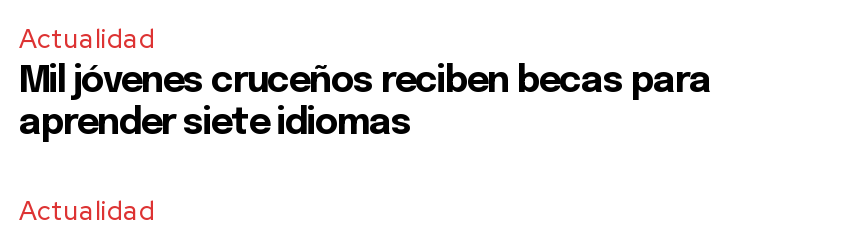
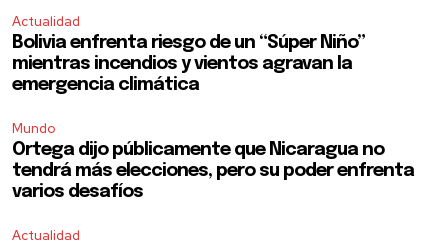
[19,63,711,141] Mil jóvenes cruceños reciben becas para | aprender siete idiomas -> [12,34,414,201] Bolivia enfrenta riesgo de un “Súper Niño” | mientras incendios y vientos agravan la | emergencia climática | Mundo | Ortega dijo públicamente que Nicaragua no | tendrá más elecciones, pero su poder enfrenta | varios desafíos

